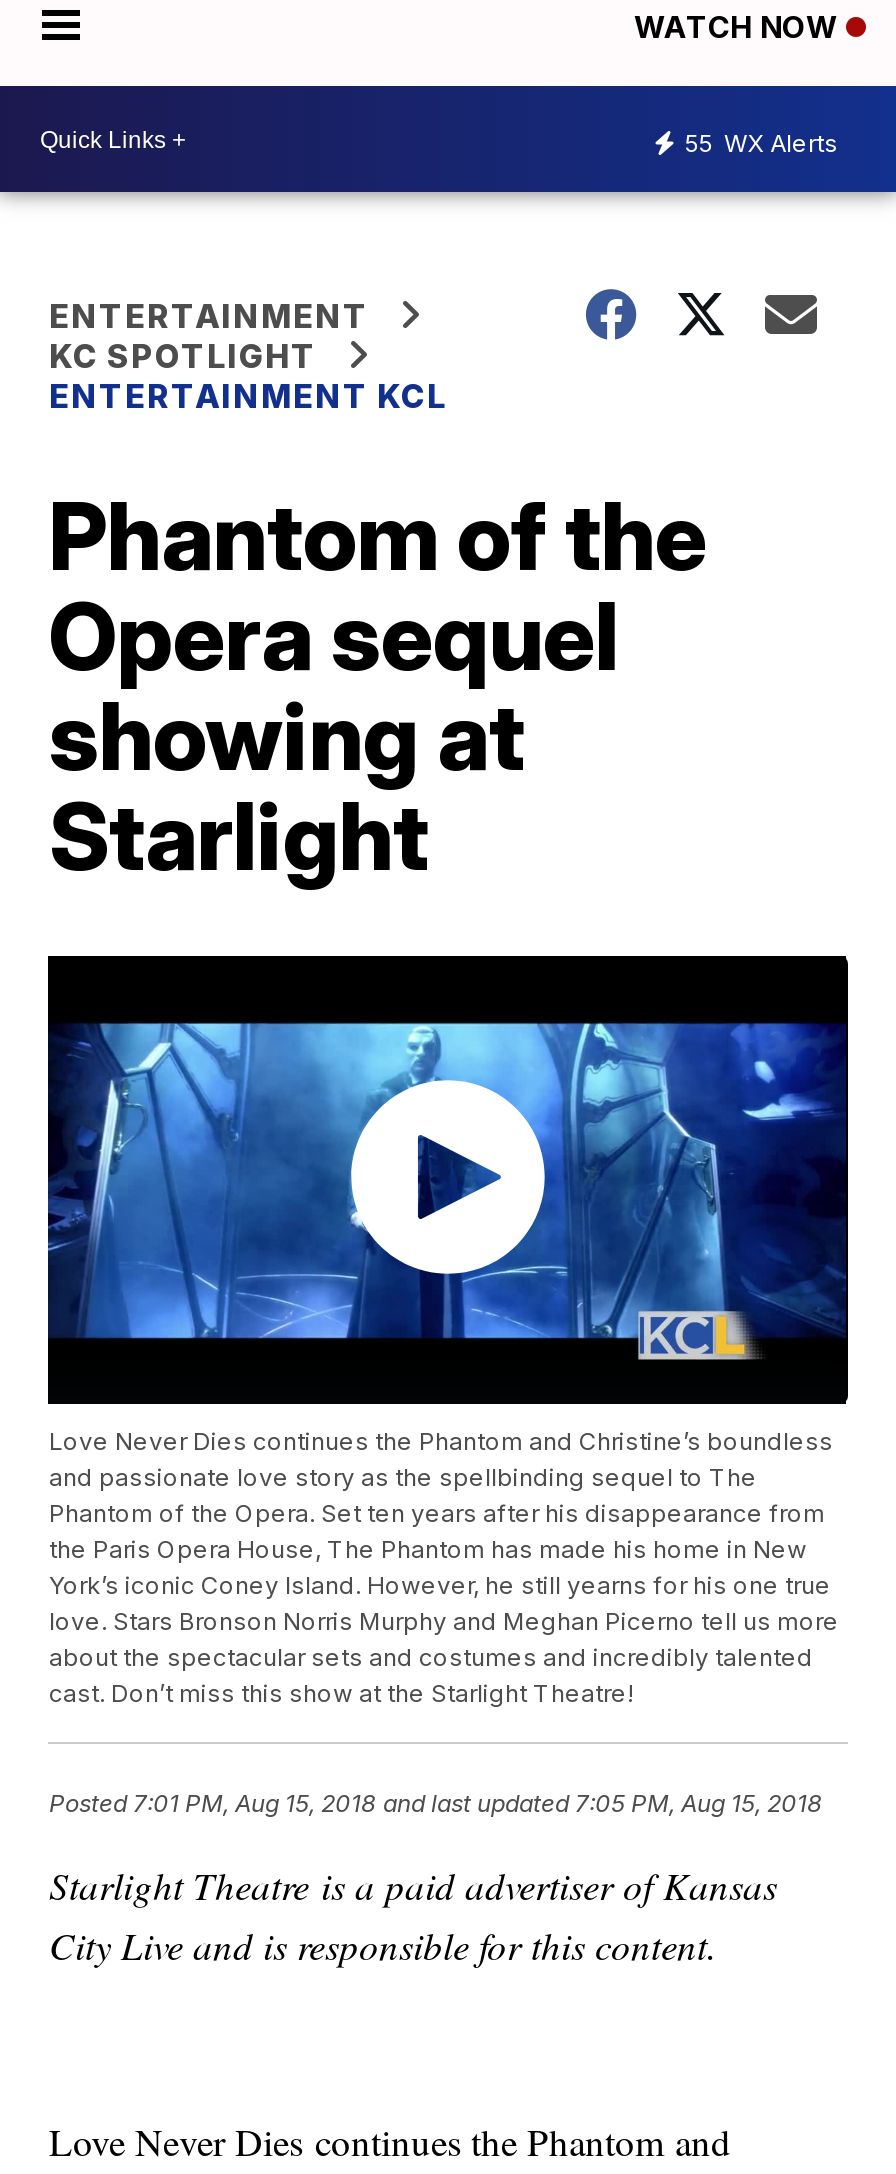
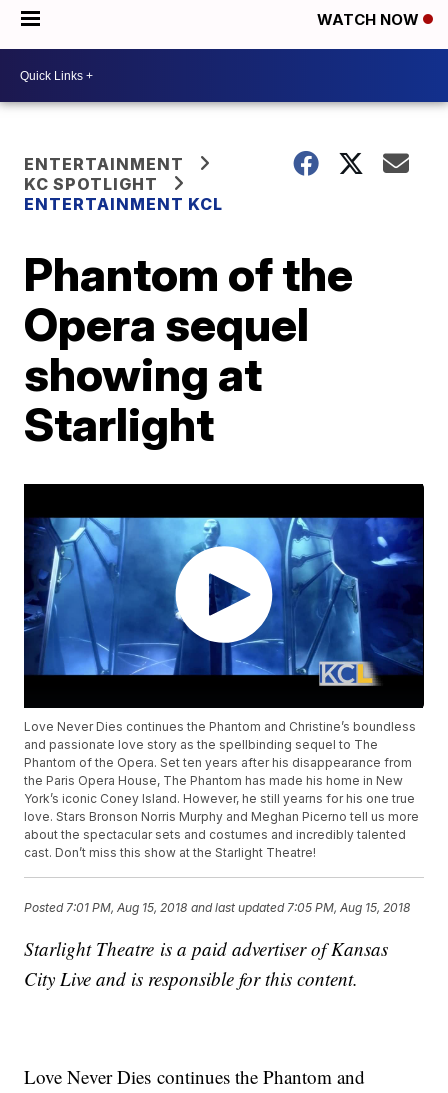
[684,127,838,157] 55 WX Alerts -> none

